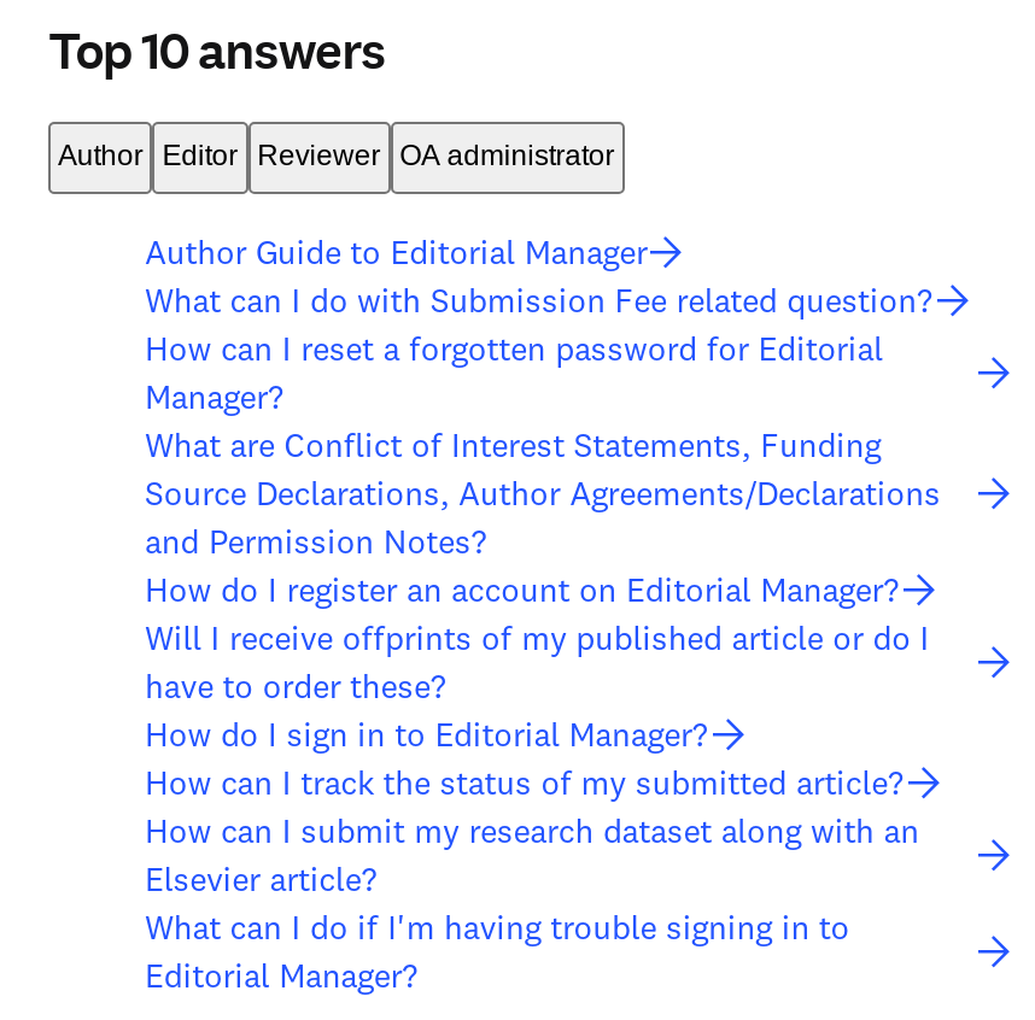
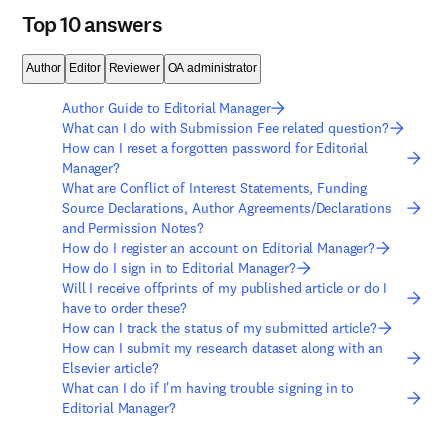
moved [145,616,929,708] -> [62,279,387,317]: Will I receive offprints of my published article or do I | have to order these?
moved [145,713,709,756] -> [62,259,296,277]: How do I sign in to Editorial Manager?

